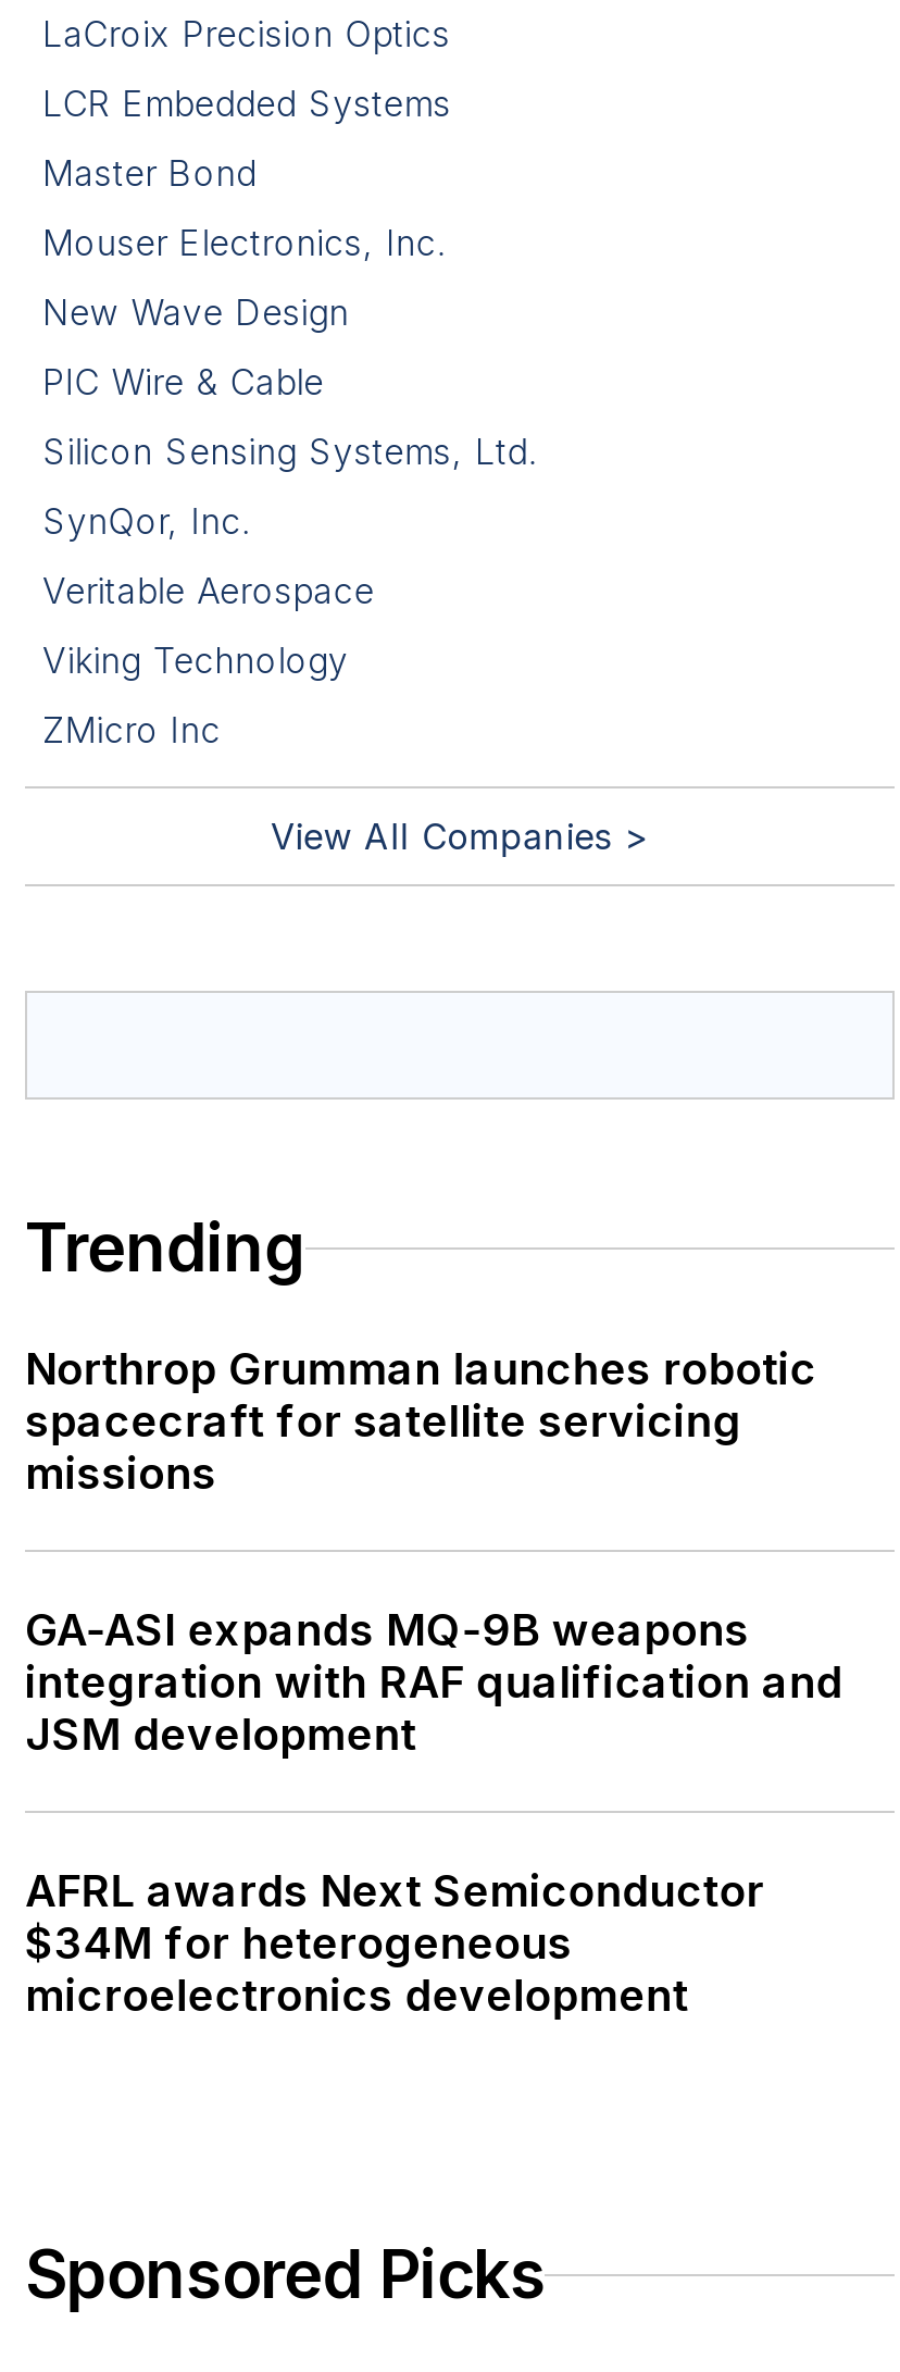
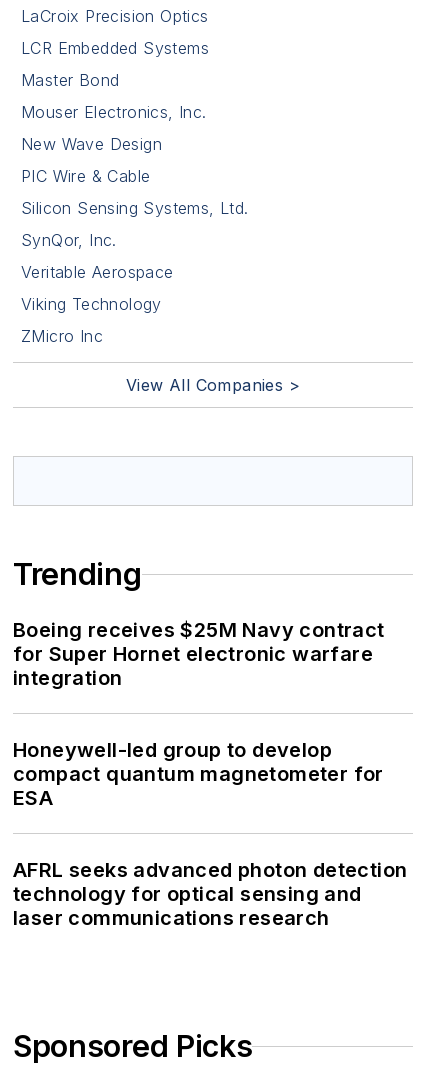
[25,1344,817,1501] Northrop Grumman launches robotic | spacecraft for satellite servicing | missions -> [13,618,385,690] Boeing receives $25M Navy contract | for Super Hornet electronic warfare | integration
[25,1605,843,1762] GA-ASI expands MQ-9B weapons | integration with RAF qualification and | JSM development -> [13,738,384,810] Honeywell-led group to develop | compact quantum magnetometer for | ESA
[25,1866,764,2023] AFRL awards Next Semiconductor | $34M for heterogeneous | microelectronics development -> [13,858,407,930] AFRL seeks advanced photon detection | technology for optical sensing and | laser communications research

